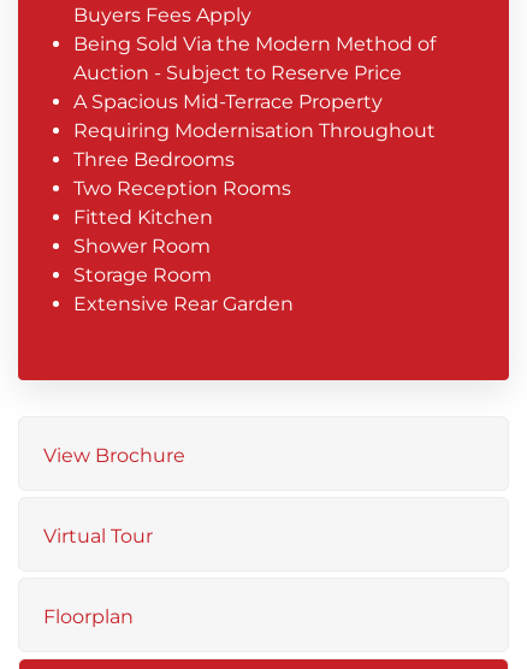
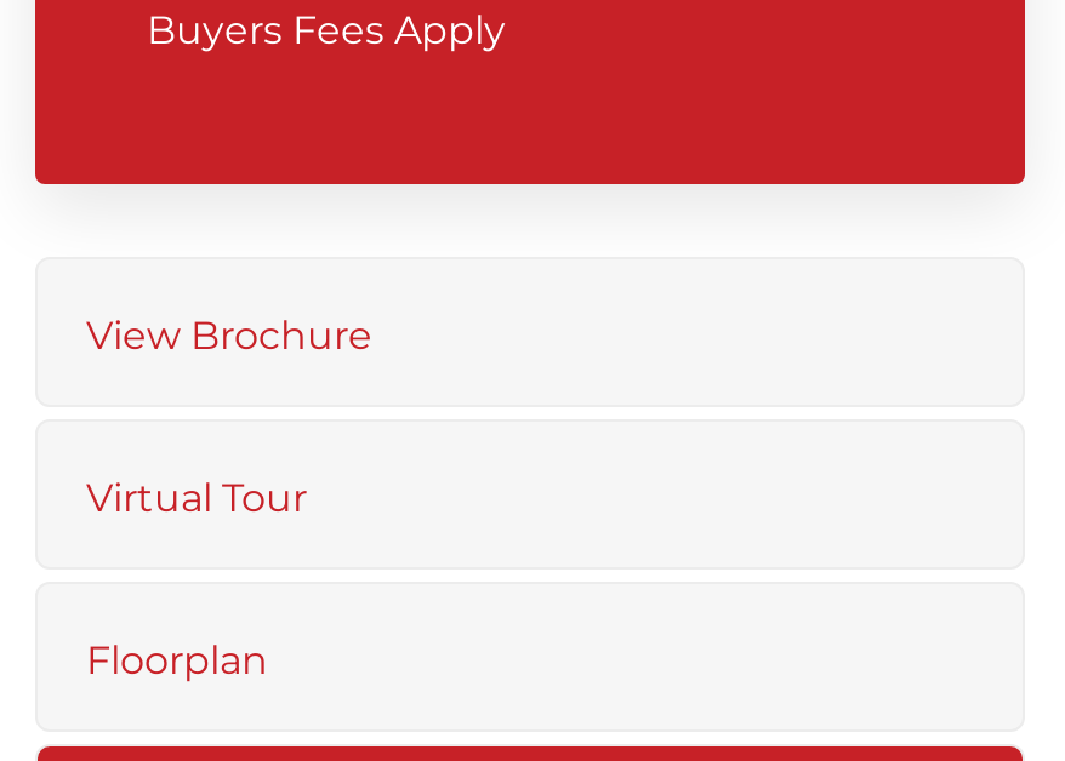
[73,32,436,315] Being Sold Via the Modern Method of | Auction - Subject to Reserve Price | A Spacious Mid-Terrace Property | Requiring Modernisation Throughout | Three Bedrooms | Two Reception Rooms | Fitted Kitchen | Shower Room | Storage Room | Extensive Rear Garden -> none

